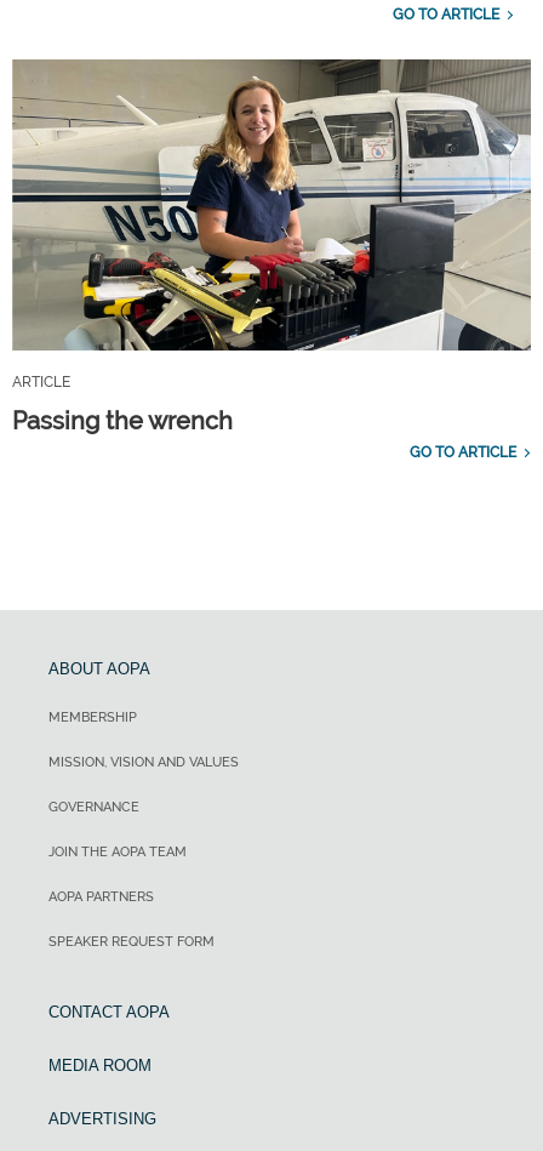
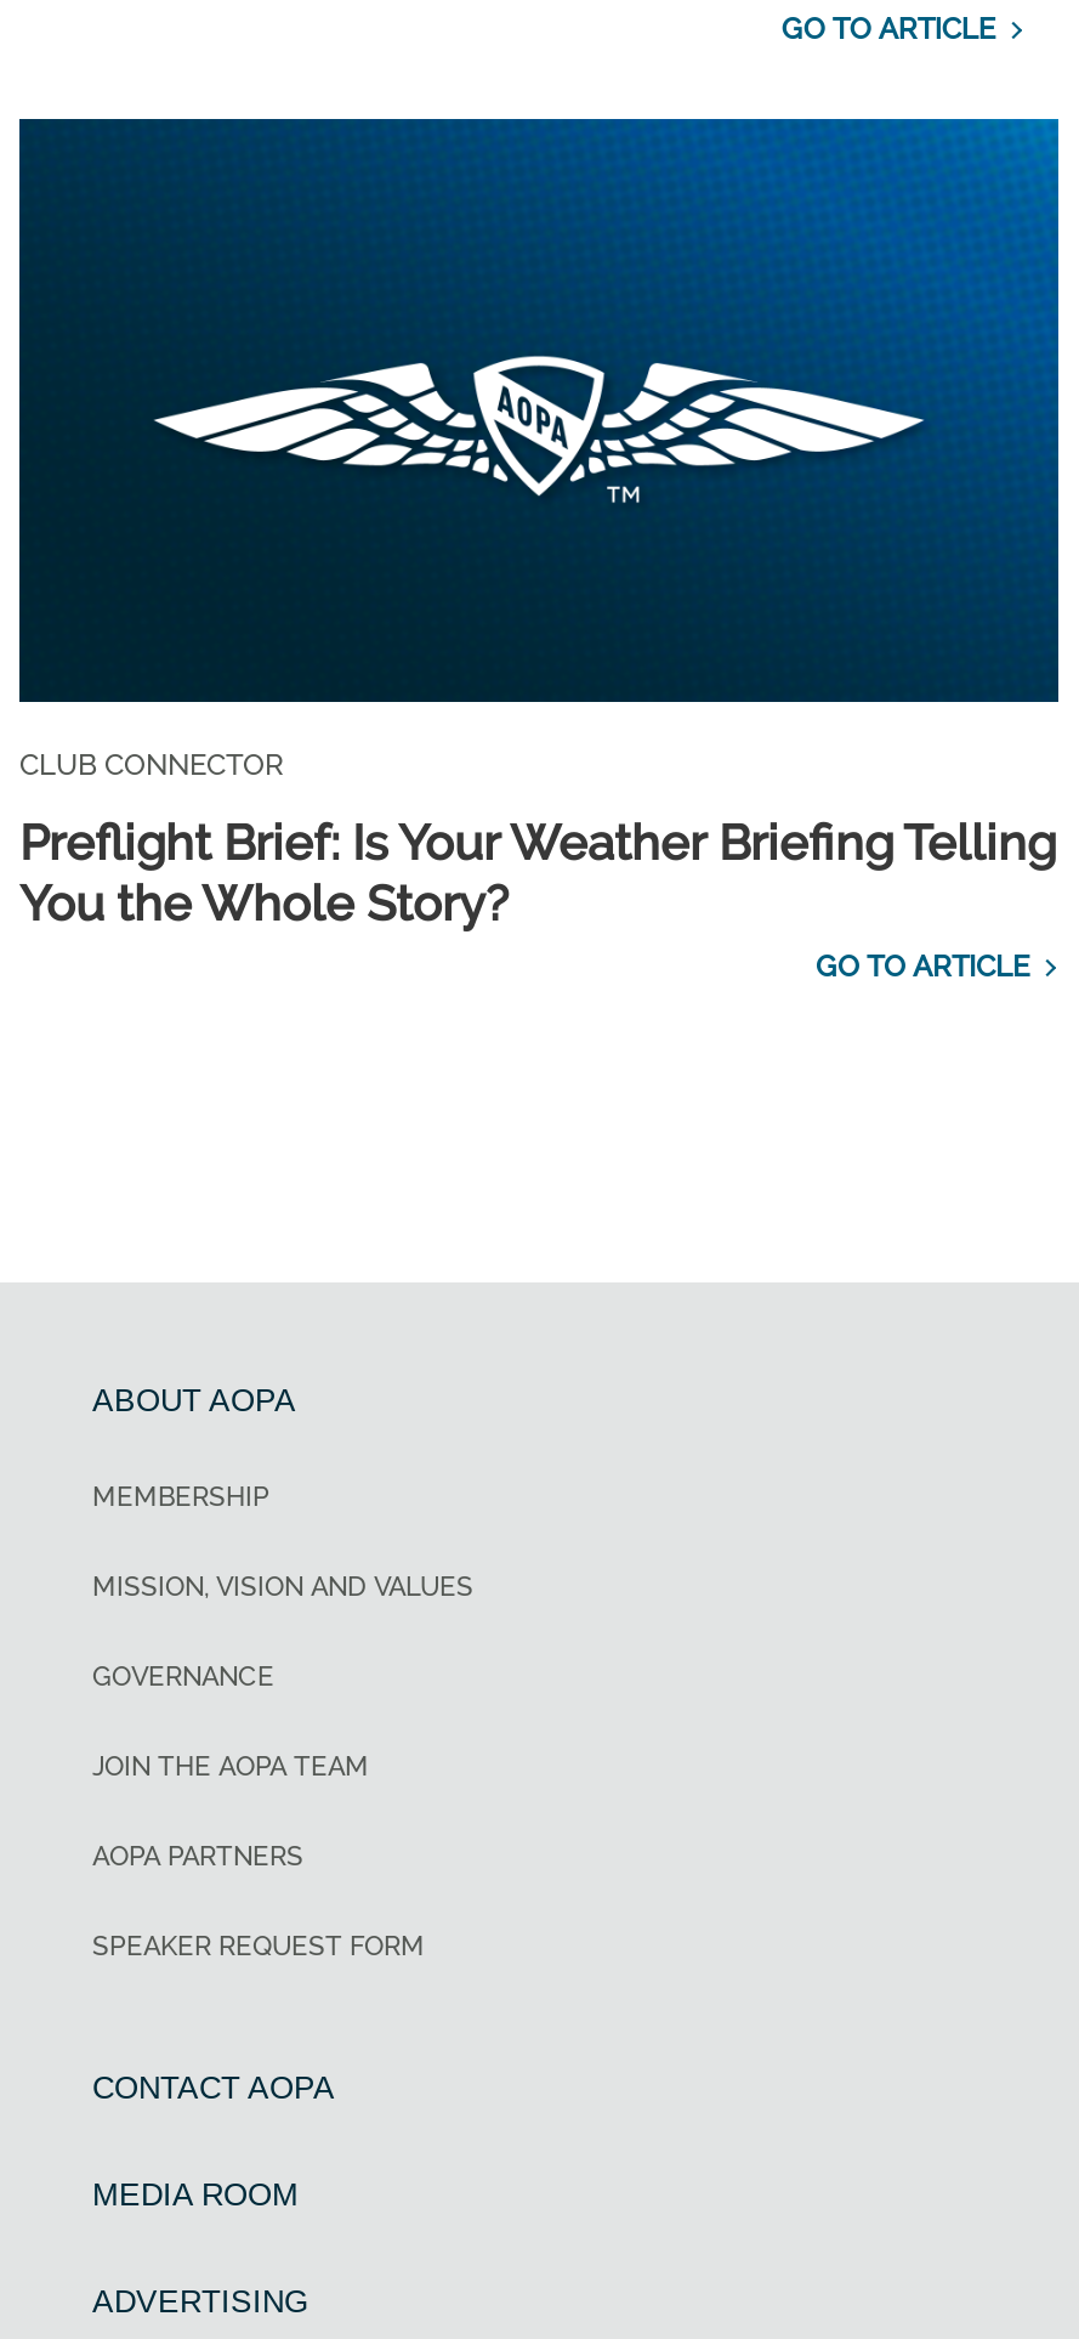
[11,58,532,391] [image] | ARTICLE -> [17,117,1061,783] [image] | CLUB CONNECTOR
[12,407,233,436] Passing the wrench -> [19,814,1056,933] Preflight Brief: Is Your Weather Briefing Telling | You the Whole Story?

